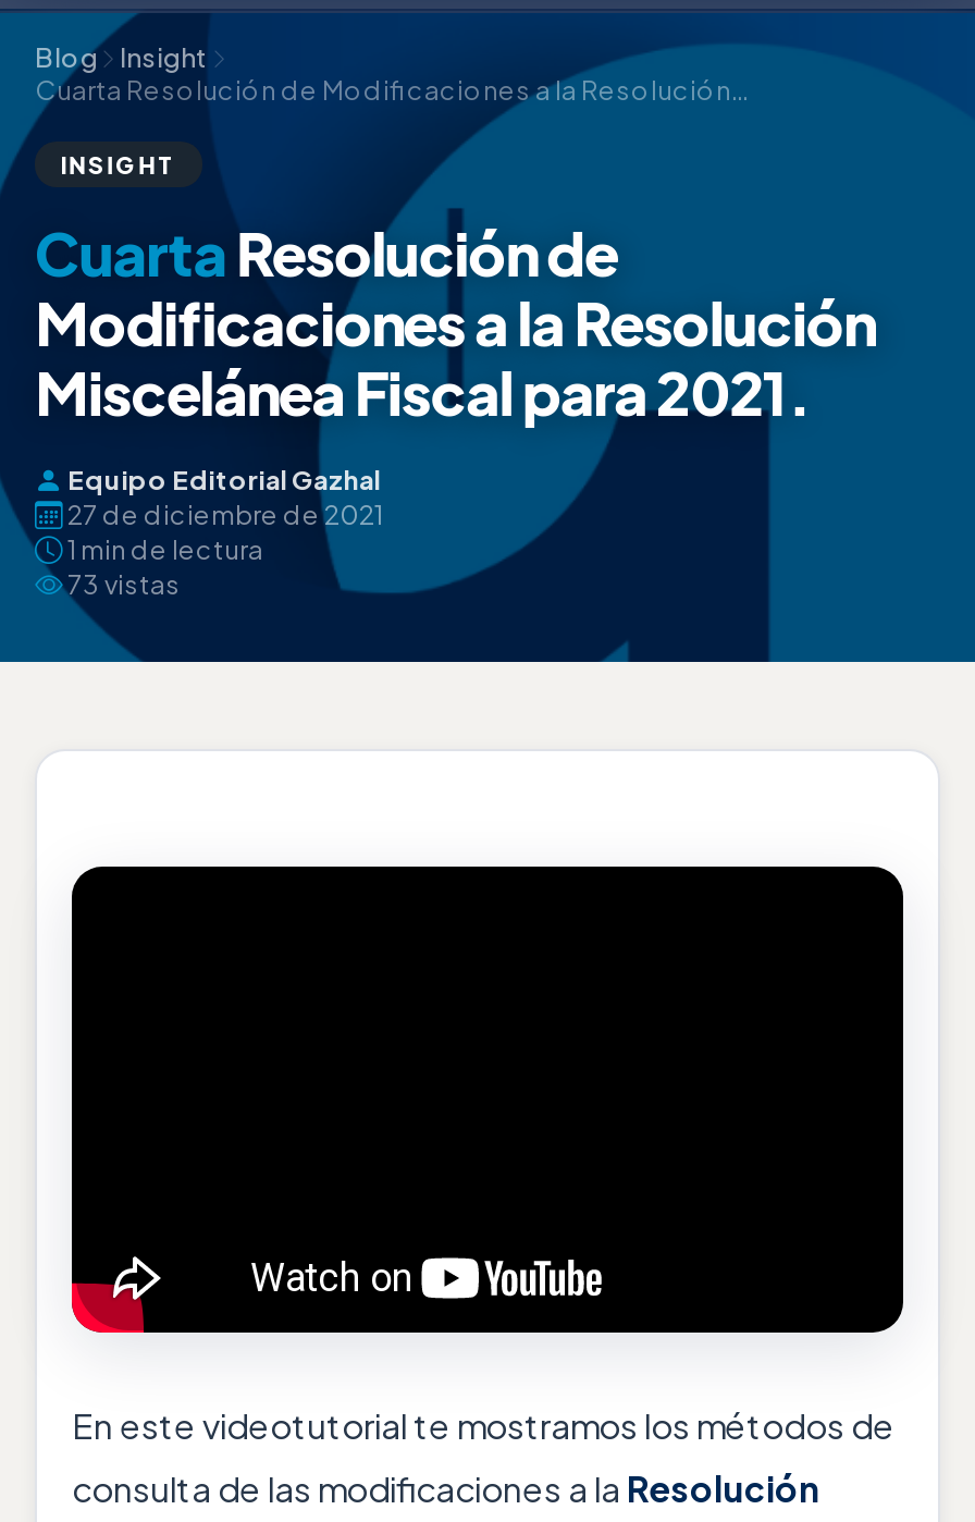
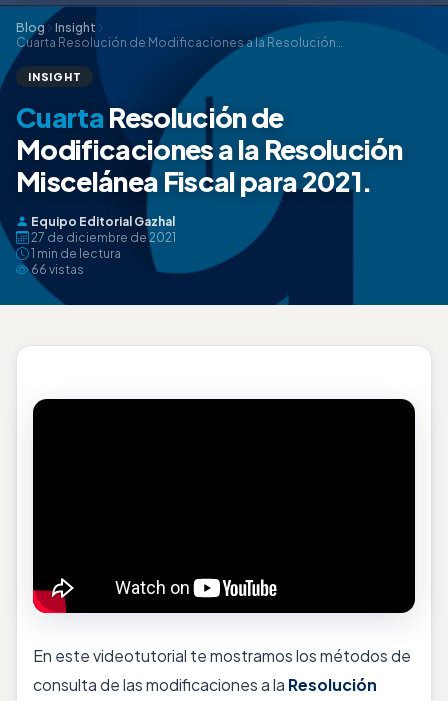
[63,568,181,601] 73 vistas -> [29,262,84,277] 66 vistas

